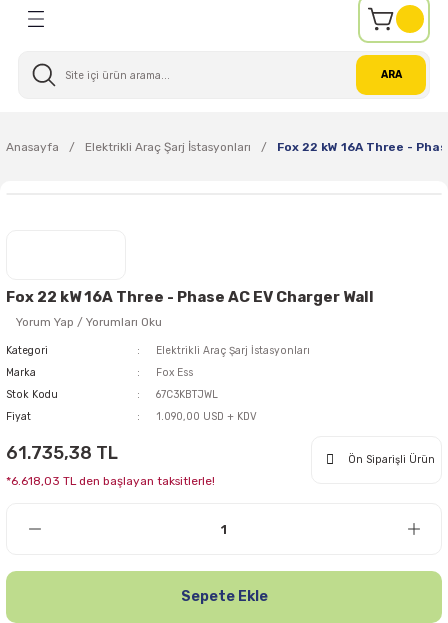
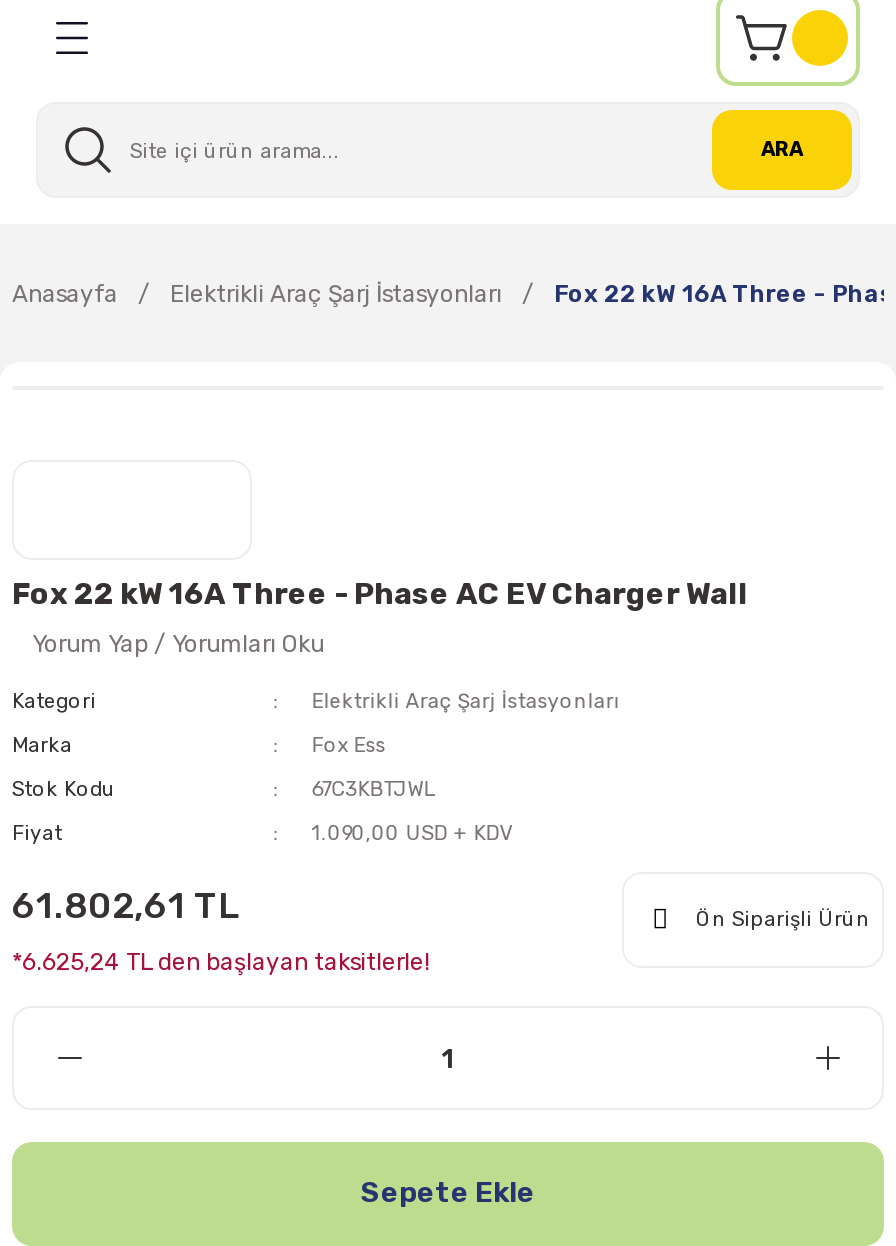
[6,442,118,464] 61.735,38 TL -> [12,884,238,928] 61.802,61 TL
[6,474,215,488] *6.618,03 TL den başlayan taksitlerle! -> [12,948,430,976] *6.625,24 TL den başlayan taksitlerle!

